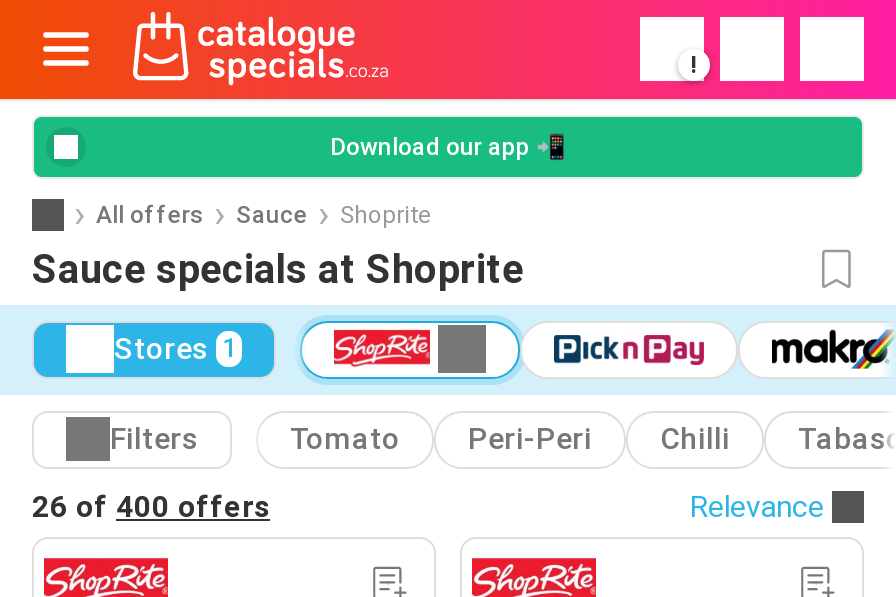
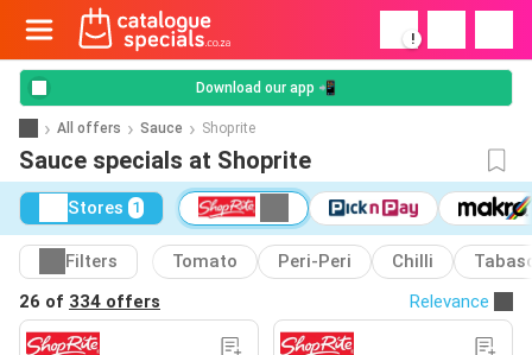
[32,488,270,524] 26 of 400 offers -> [19,290,160,312] 26 of 334 offers

